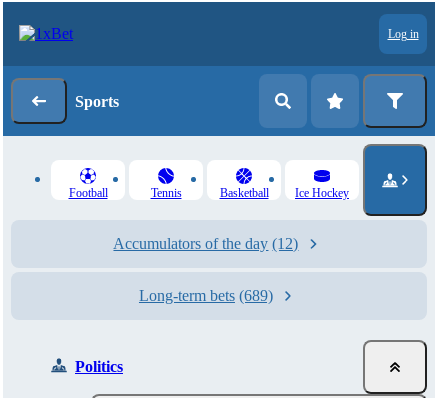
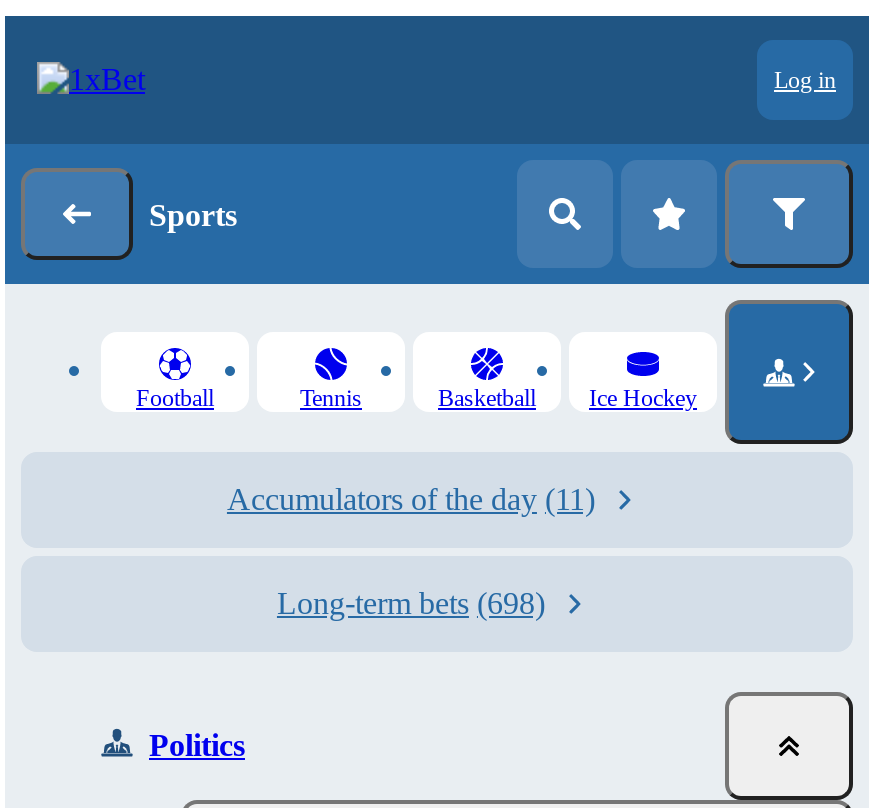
[113,235,298,252] Accumulators of the day (12) -> [227,482,595,516] Accumulators of the day (11)
[139,287,273,304] Long-term bets (689) -> [277,586,545,620] Long-term bets (698)

